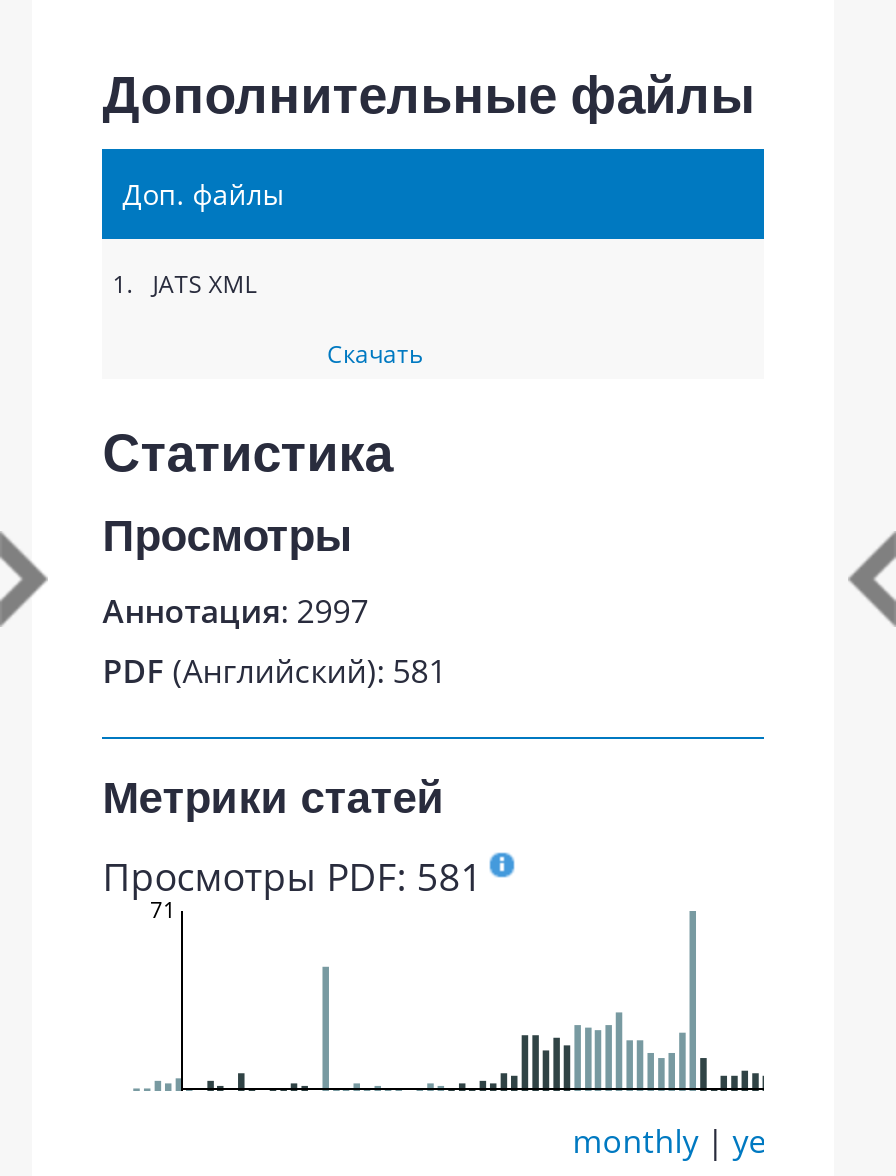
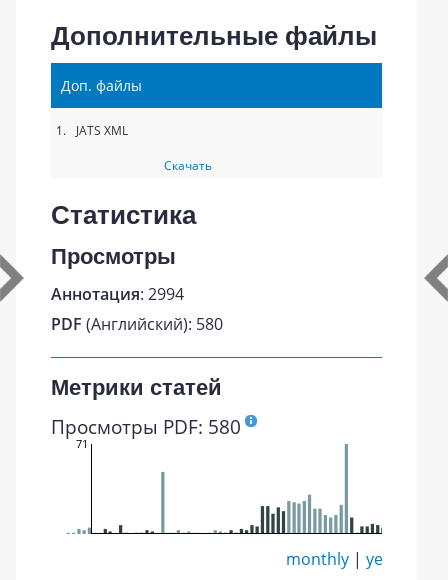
[102,589,368,633] Аннотация: 2997 -> [51,283,184,305] Аннотация: 2994
[102,649,446,693] PDF (Английский): 581 -> [51,313,223,335] PDF (Английский): 580
[102,849,482,903] Просмотры PDF: 581 -> [51,413,241,440] Просмотры PDF: 580

